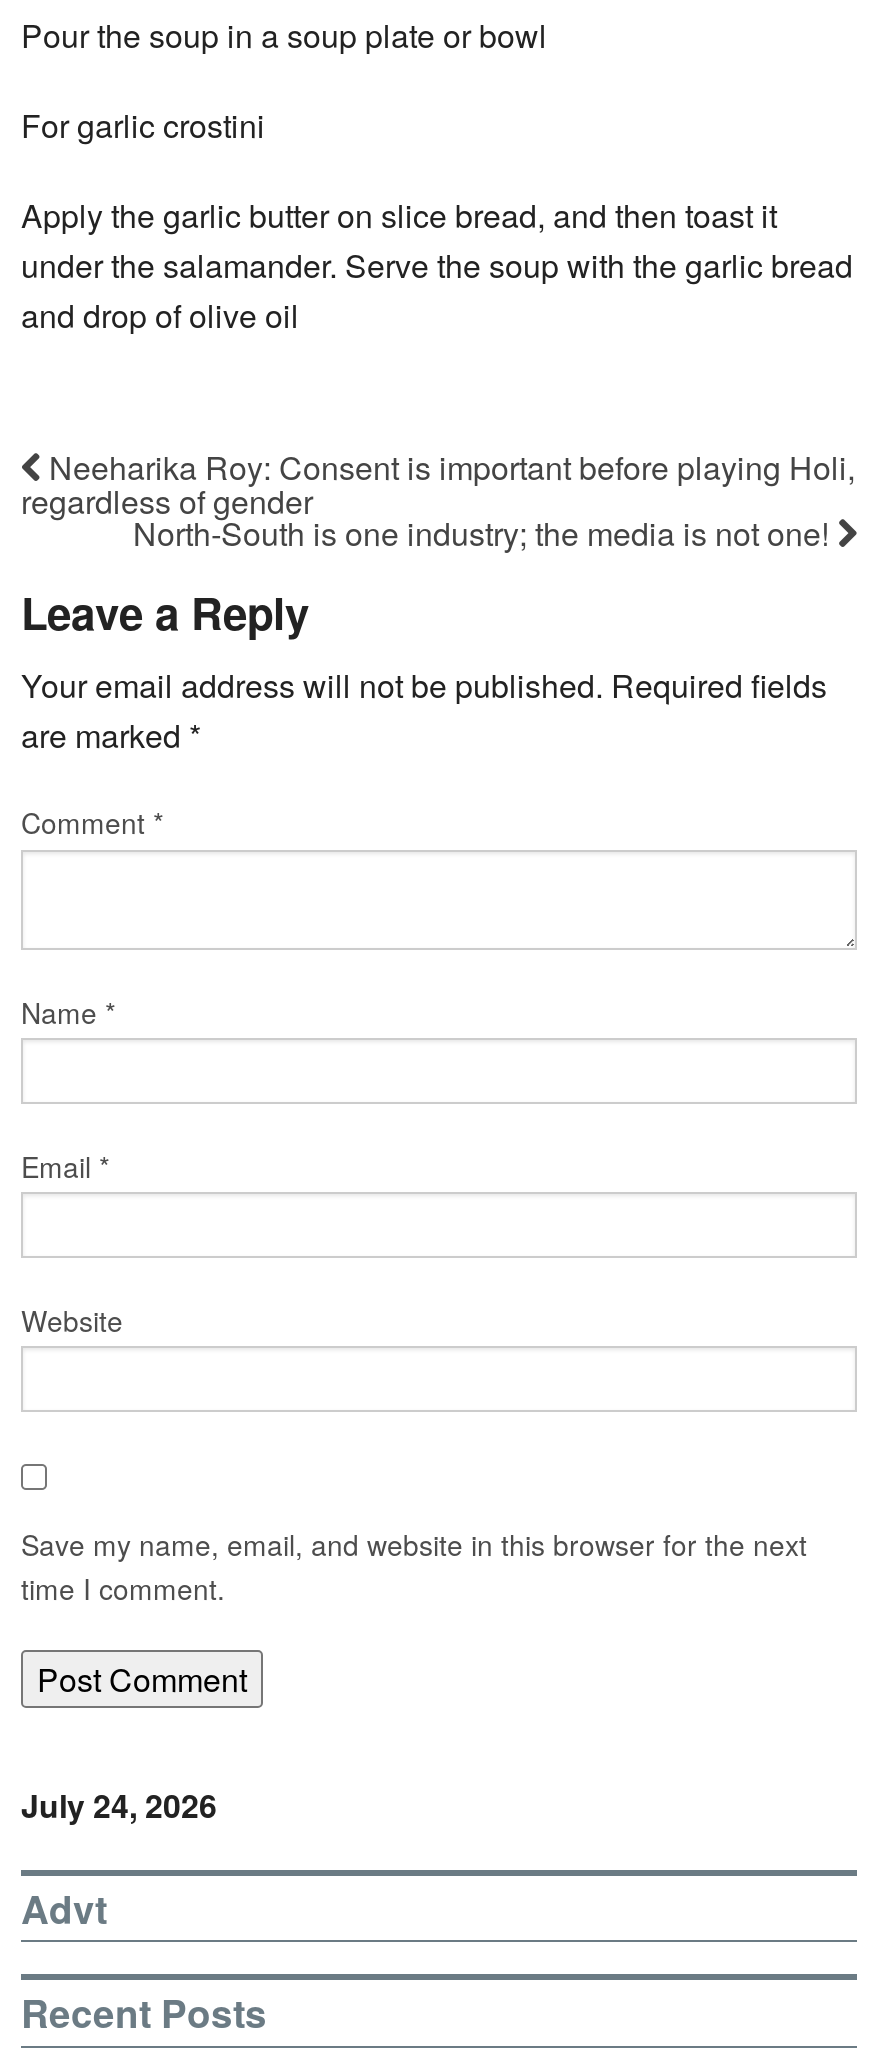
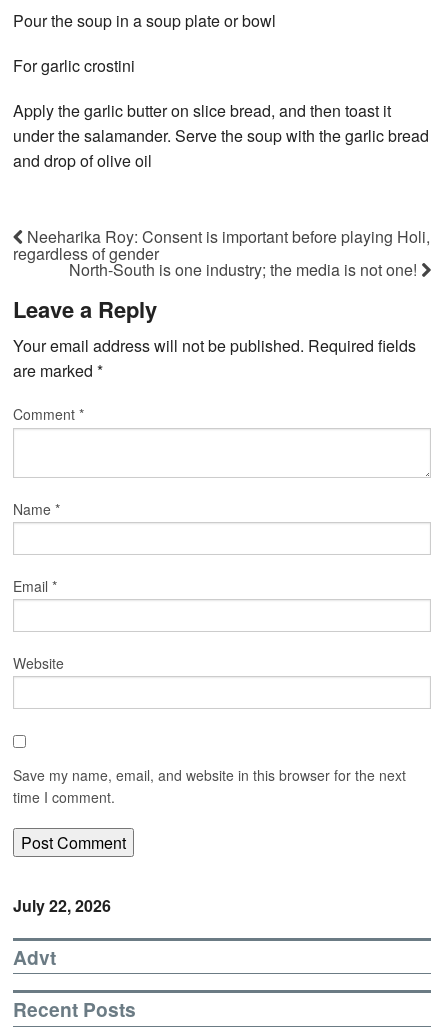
[21,1782,217,1828] July 24, 2026 -> [13,894,111,917] July 22, 2026

